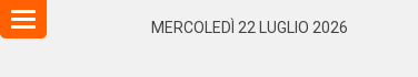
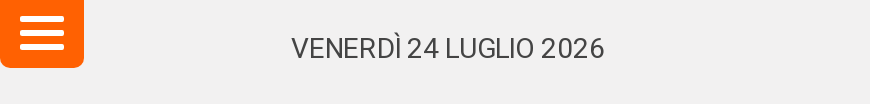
[151,19,347,36] MERCOLEDÌ 22 LUGLIO 2026 -> [291,32,605,64] VENERDÌ 24 LUGLIO 2026

